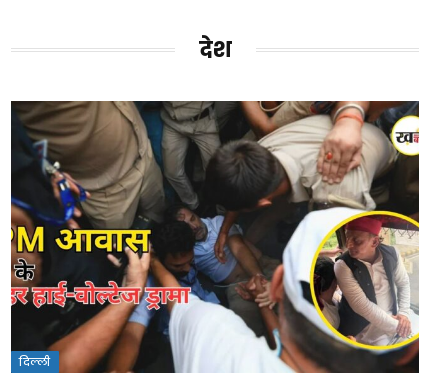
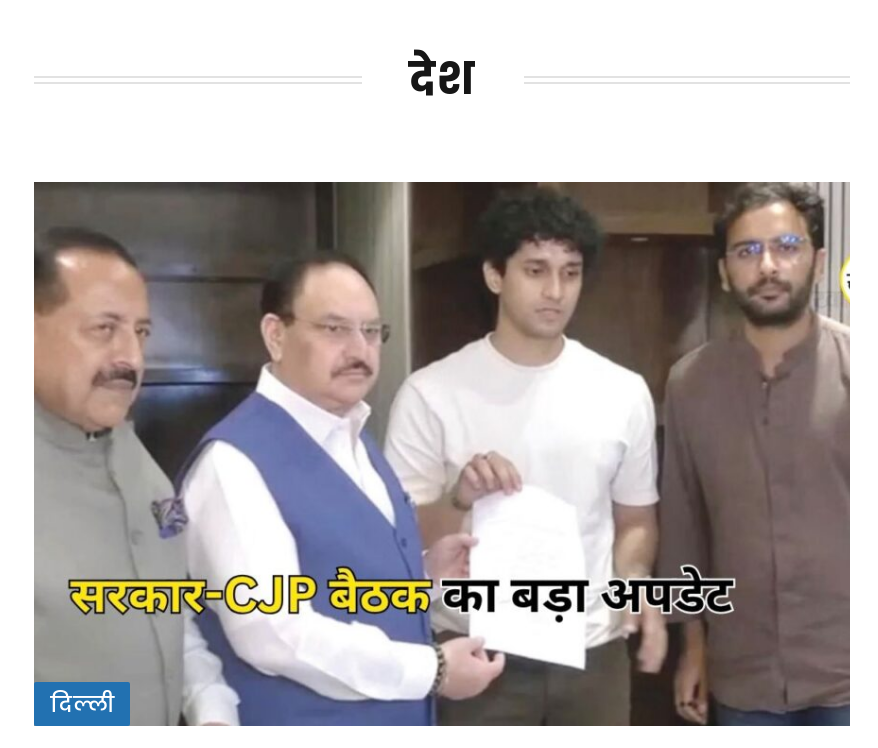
[10,100,420,374] [image] -> [32,180,852,728] [image]

